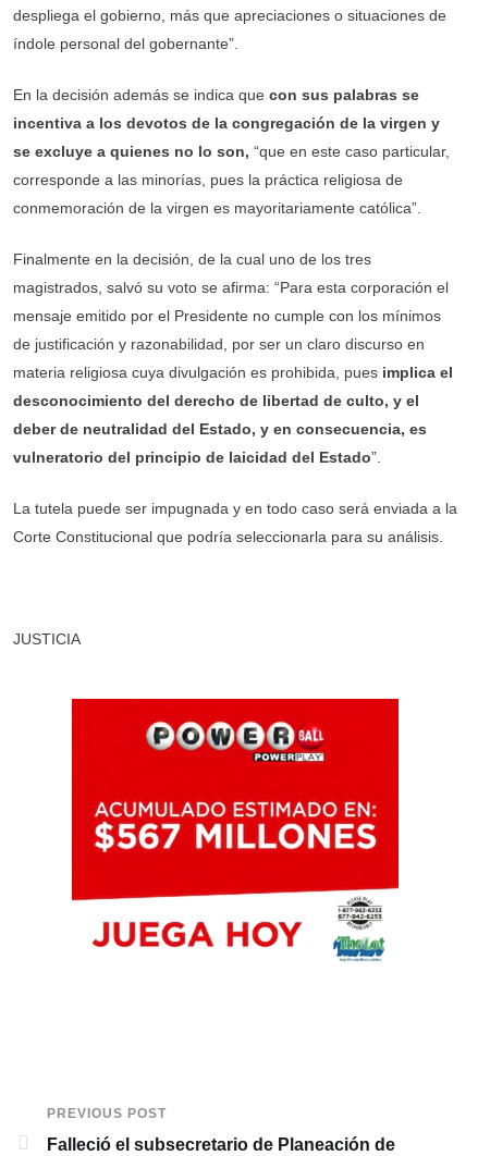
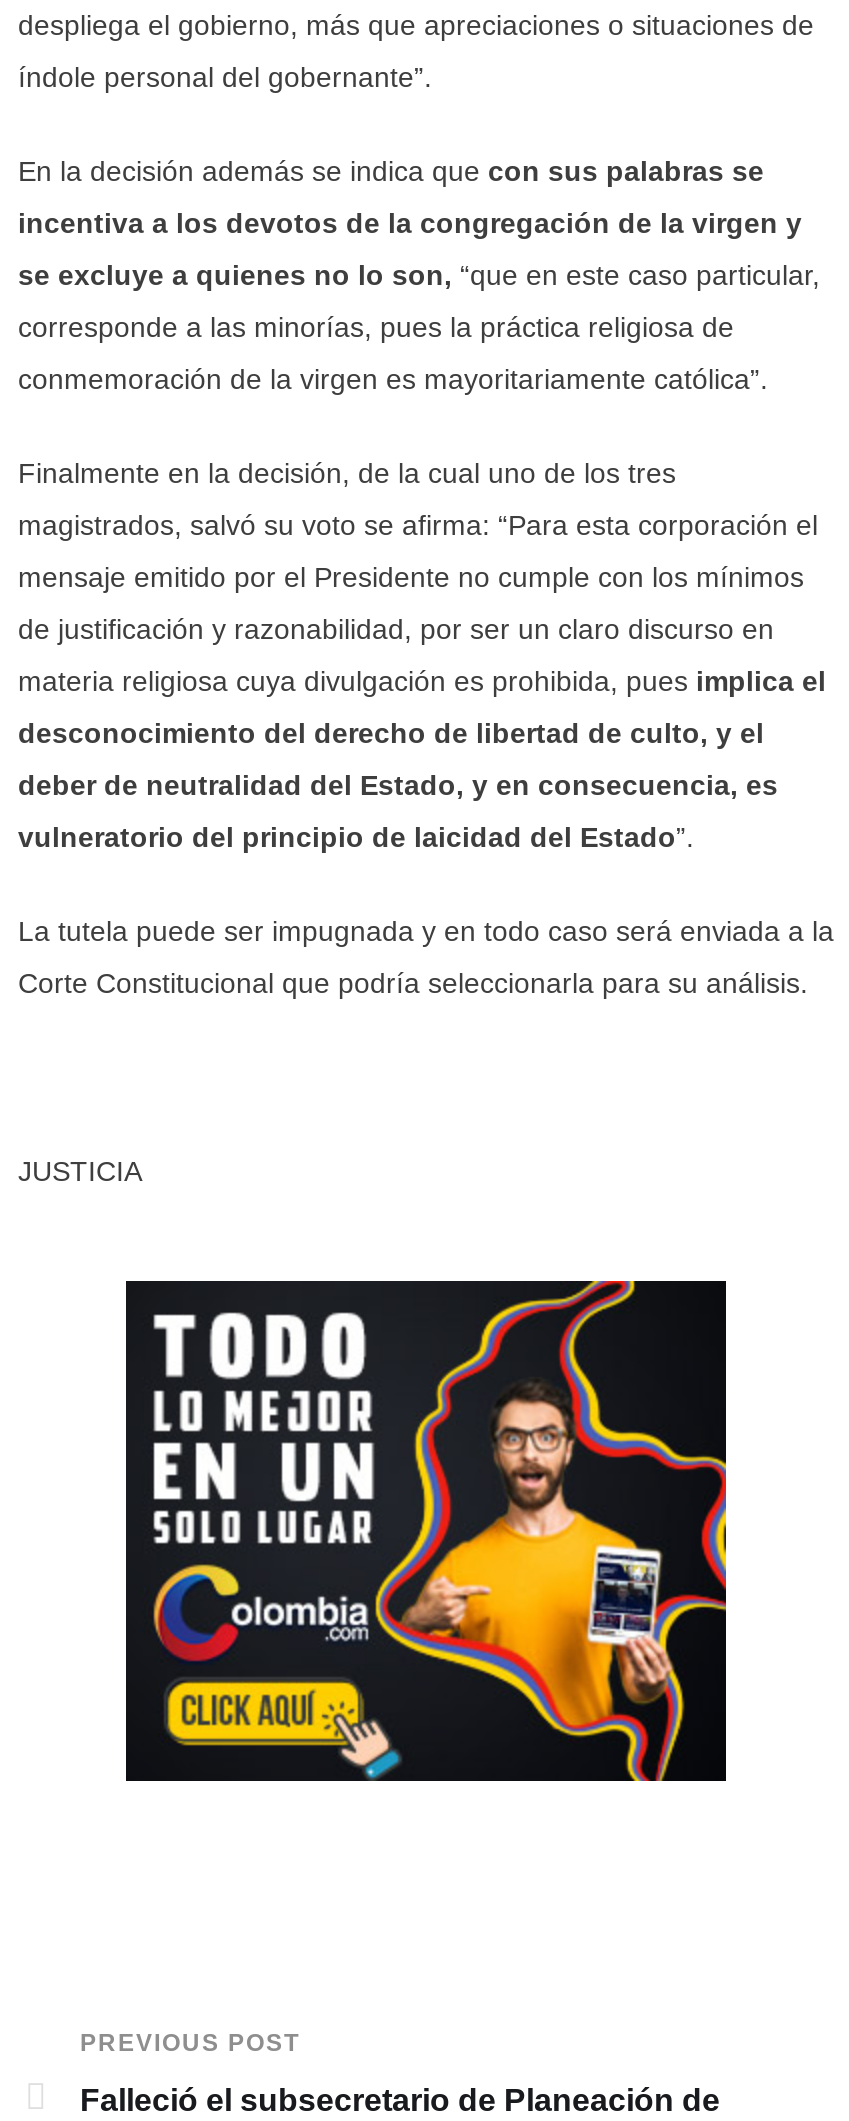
[71,698,400,971] [image] -> [124,1279,728,1783] [image]

